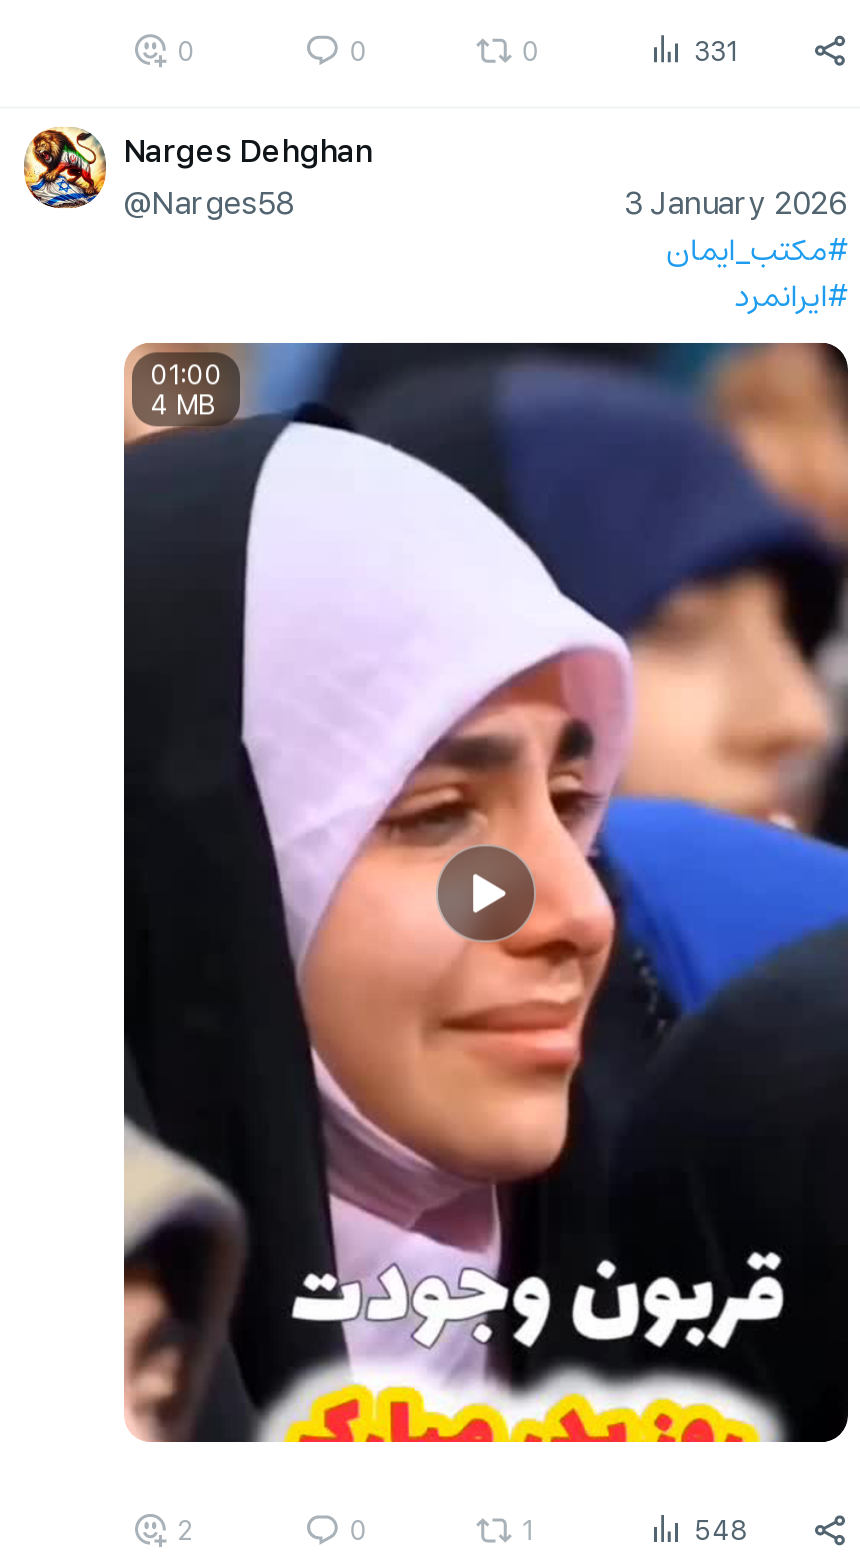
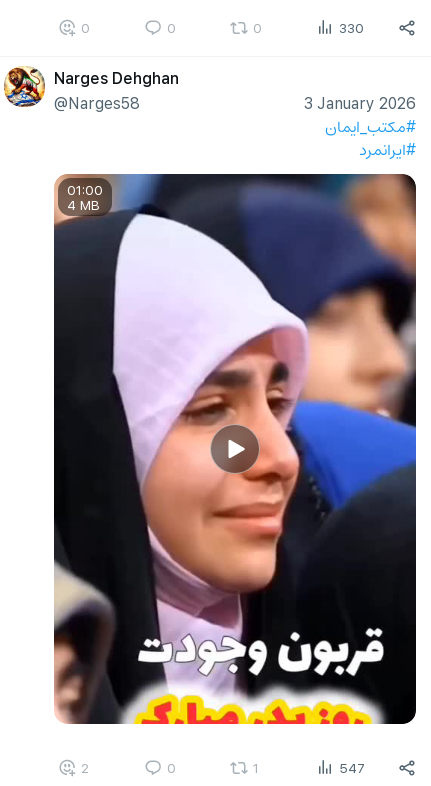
[694,31,738,69] 331 -> [339,18,364,37] 330
[694,1511,748,1549] 548 -> [339,758,365,777] 547

